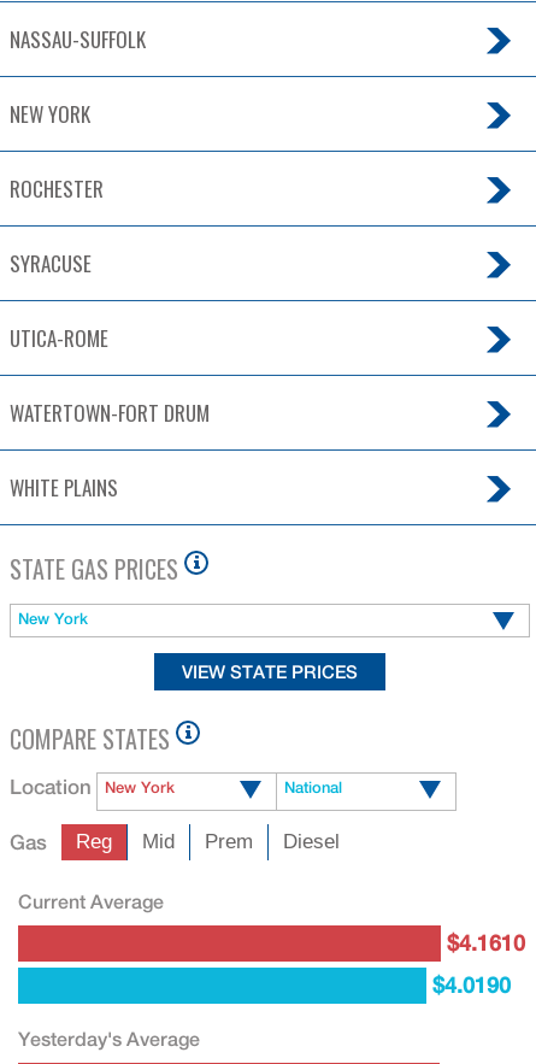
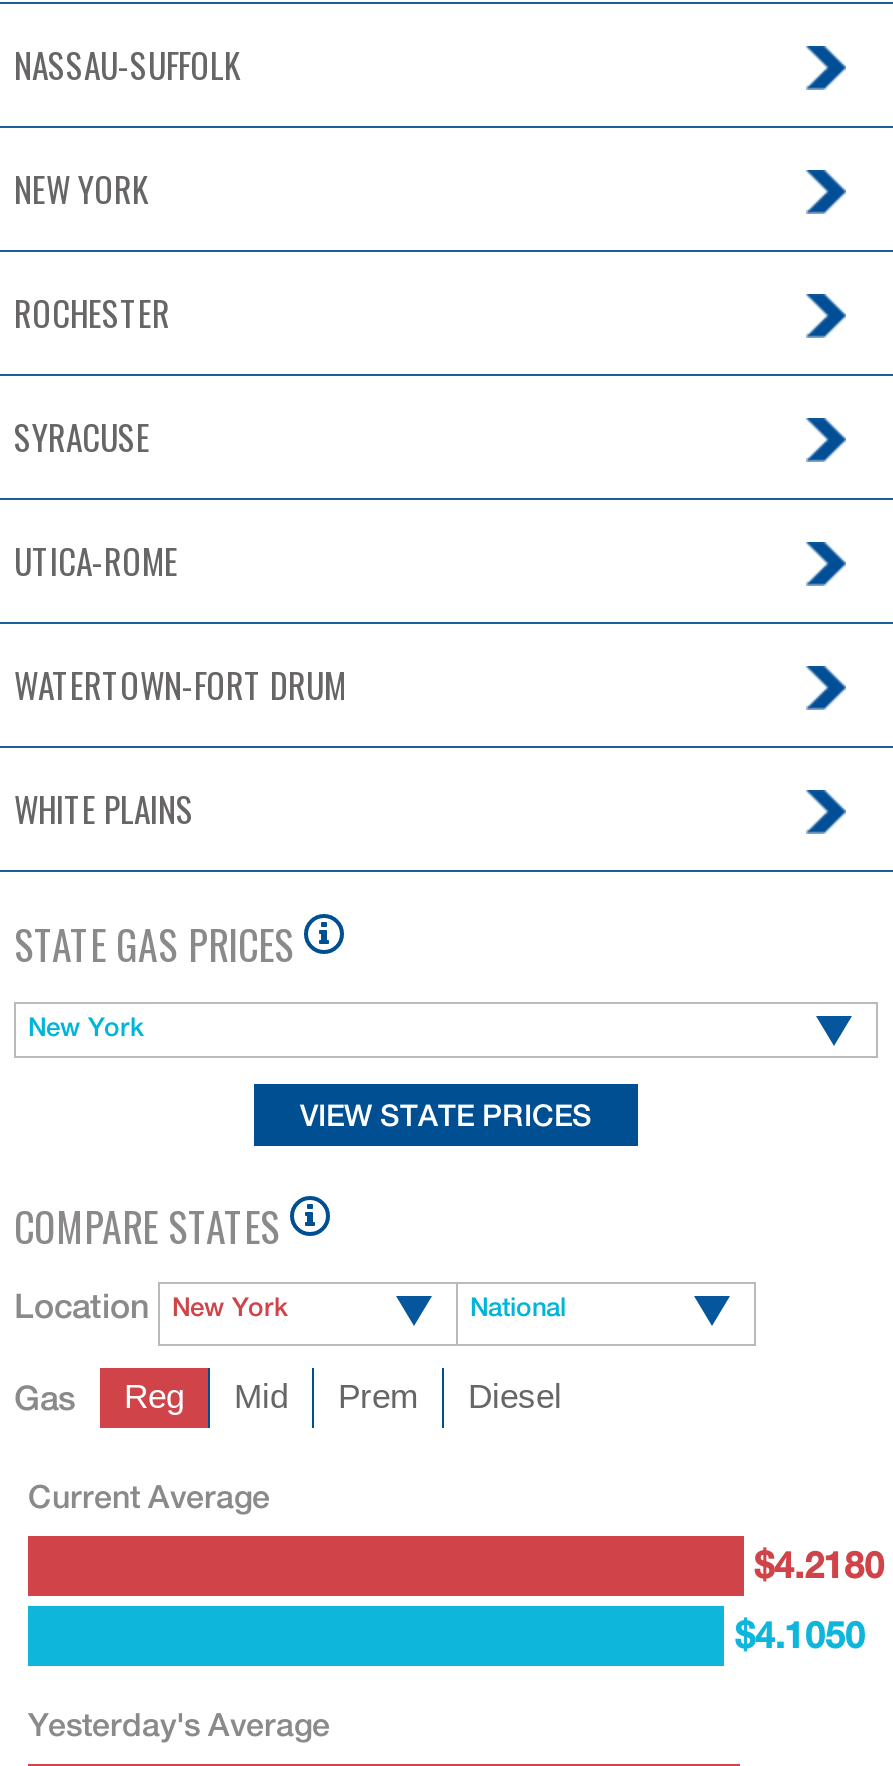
[447,930,526,956] $4.1610 -> [754,1544,884,1586] $4.2180
[433,973,511,998] $4.0190 -> [735,1614,865,1656] $4.1050

